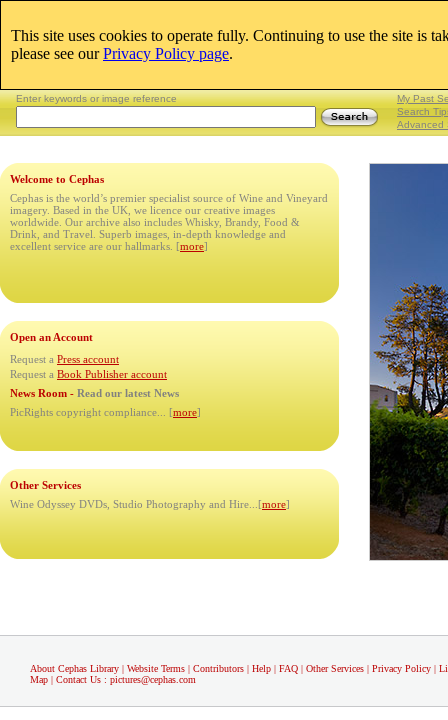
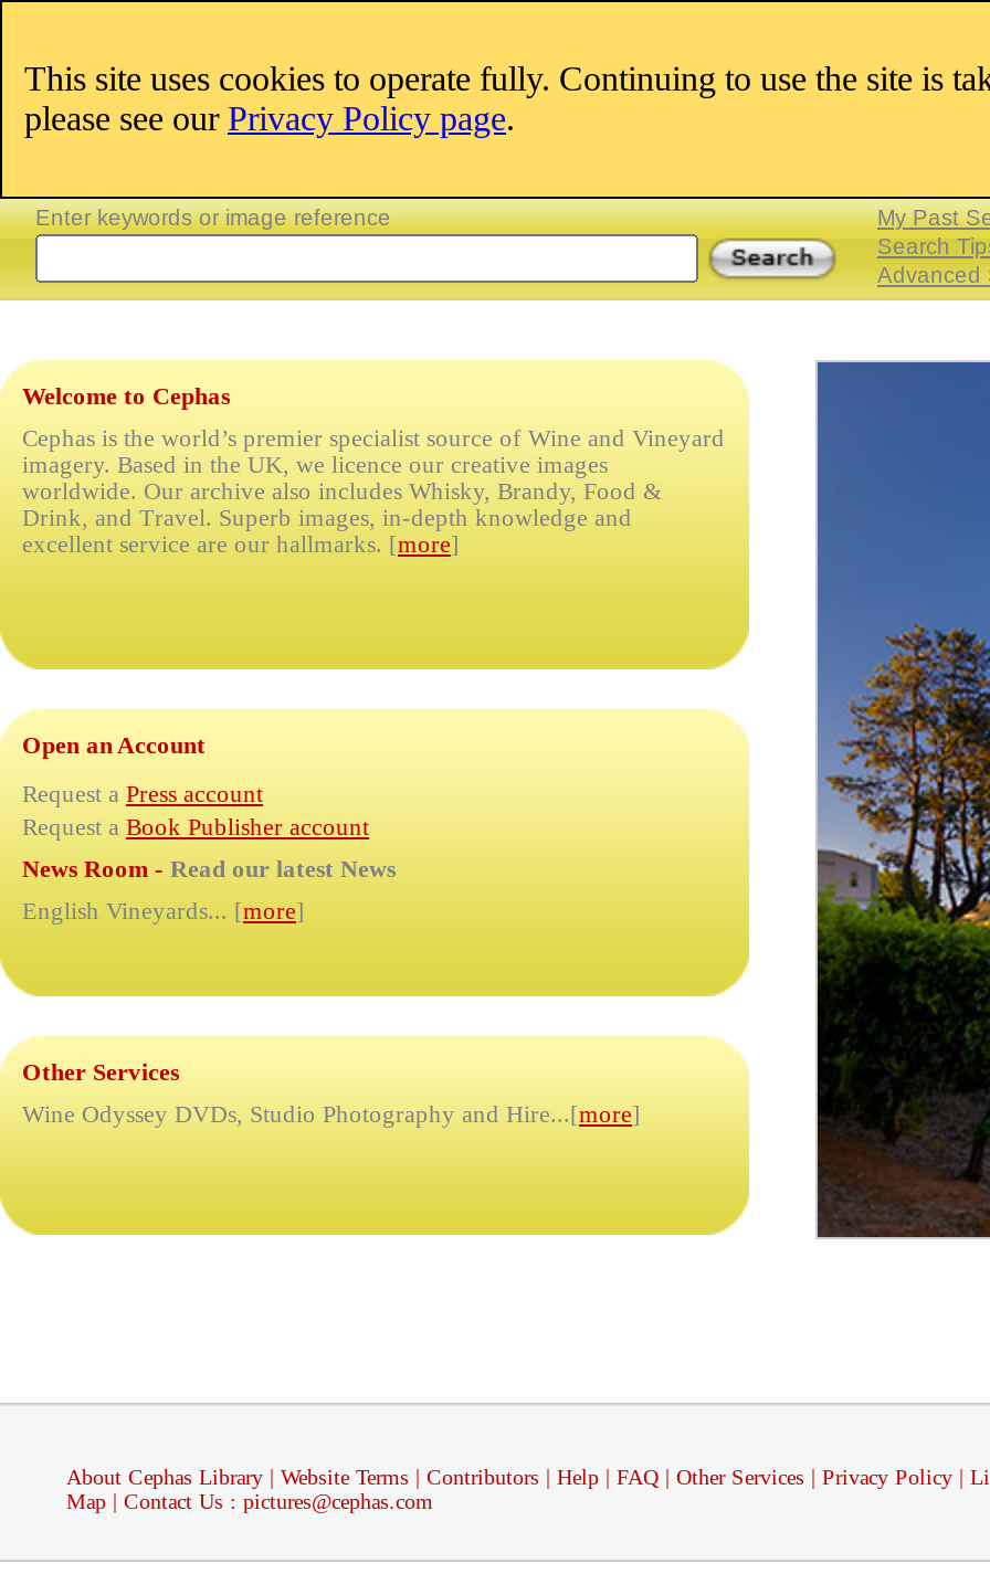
[10,406,201,418] PicRights copyright compliance... [more] -> [22,897,305,923] English Vineyards... [more]

